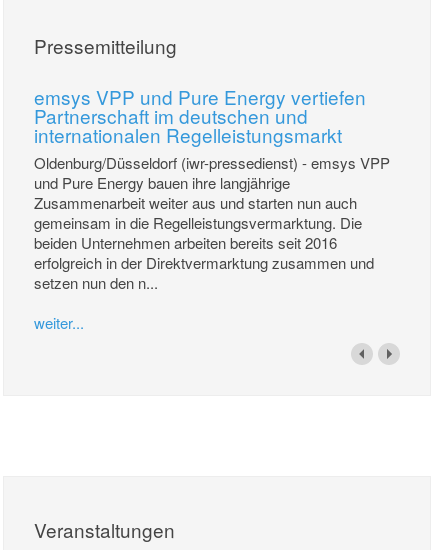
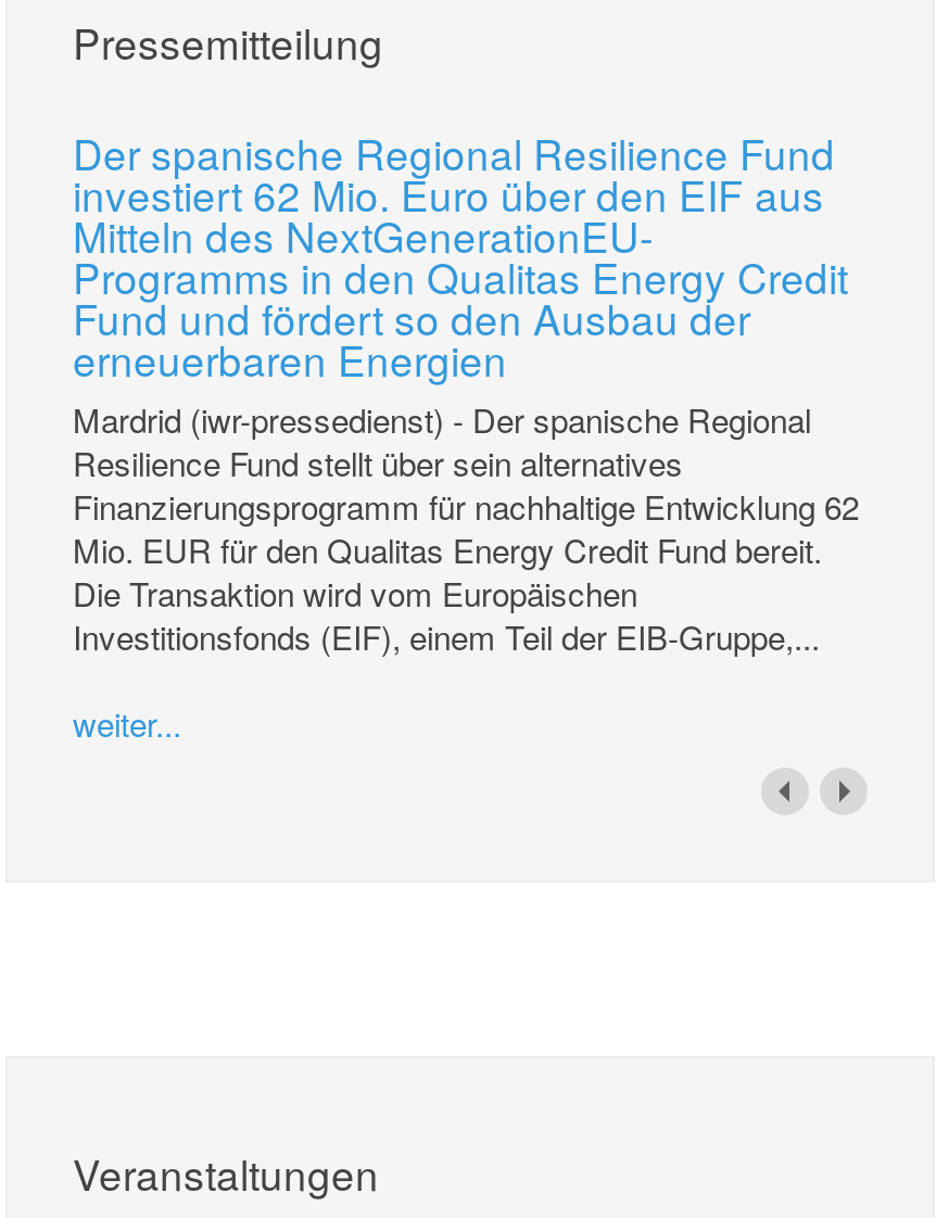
[34,83,390,293] emsys VPP und Pure Energy vertiefen | Partnerschaft im deutschen und | internationalen Regelleistungsmarkt | Oldenburg/Düsseldorf (iwr-pressedienst) - emsys VPP | und Pure Energy bauen ihre langjährige | Zusammenarbeit weiter aus und starten nun auch | gemeinsam in die Regelleistungsvermarktung. Die | beiden Unternehmen arbeiten bereits seit 2016 | erfolgreich in der Direktvermarktung zusammen und | setzen nun den n... -> [73,123,859,660] Der spanische Regional Resilience Fund | investiert 62 Mio. Euro über den EIF aus | Mitteln des NextGenerationEU- | Programms in den Qualitas Energy Credit | Fund und fördert so den Ausbau der | erneuerbaren Energien | Mardrid (iwr-pressedienst) - Der spanische Regional | Resilience Fund stellt über sein alternatives | Finanzierungsprogramm für nachhaltige Entwicklung 62 | Mio. EUR für den Qualitas Energy Credit Fund bereit. | Die Transaktion wird vom Europäischen | Investitionsfonds (EIF), einem Teil der EIB‑Gruppe,...

